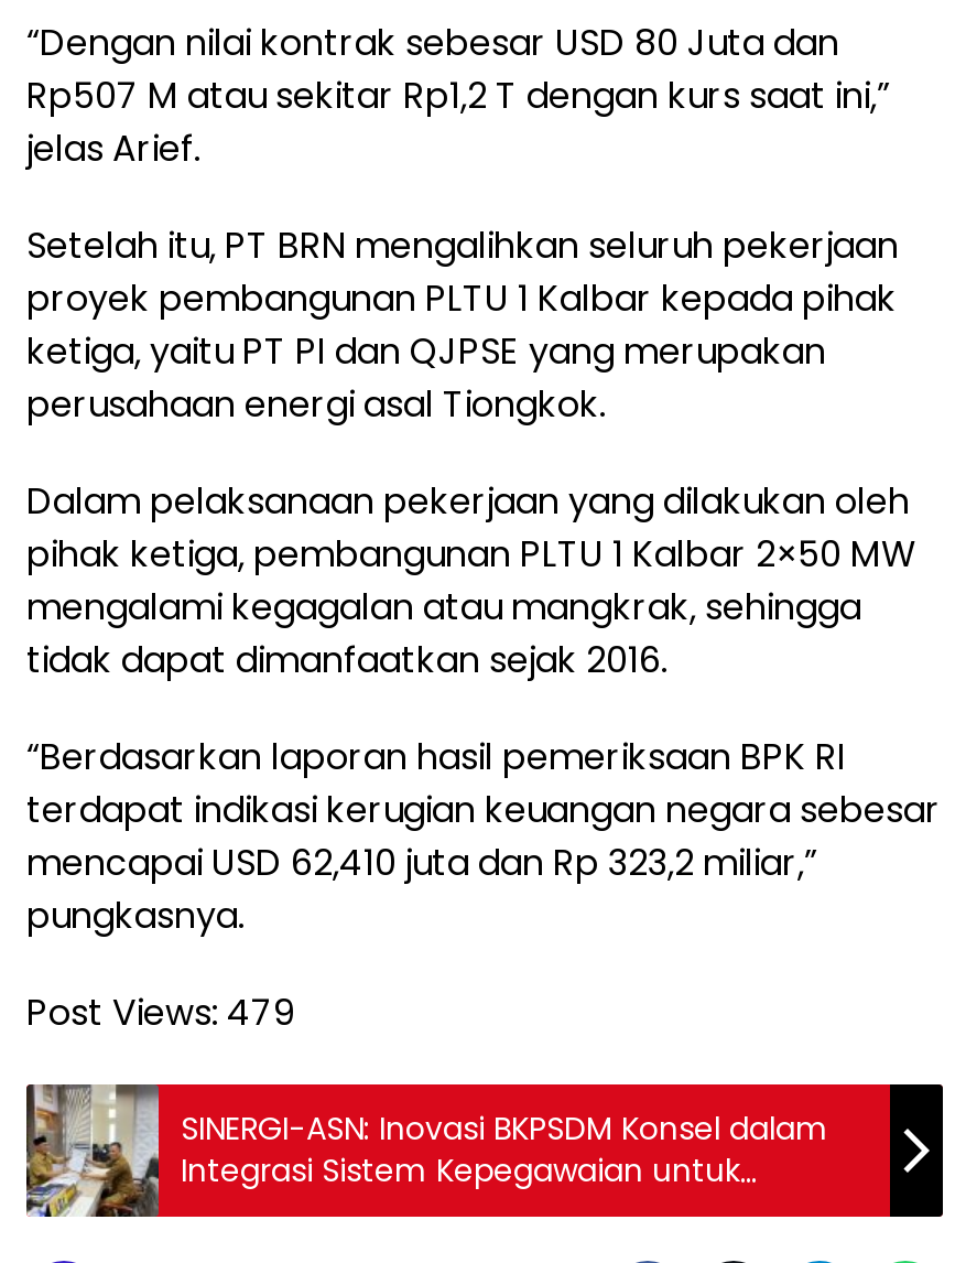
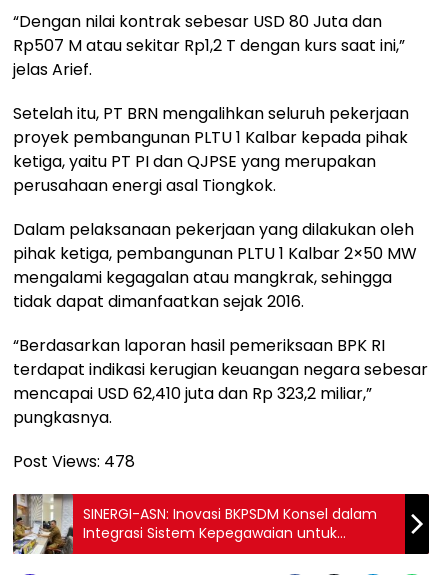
[26,988,293,1039] Post Views: 479 -> [13,450,135,473] Post Views: 478

